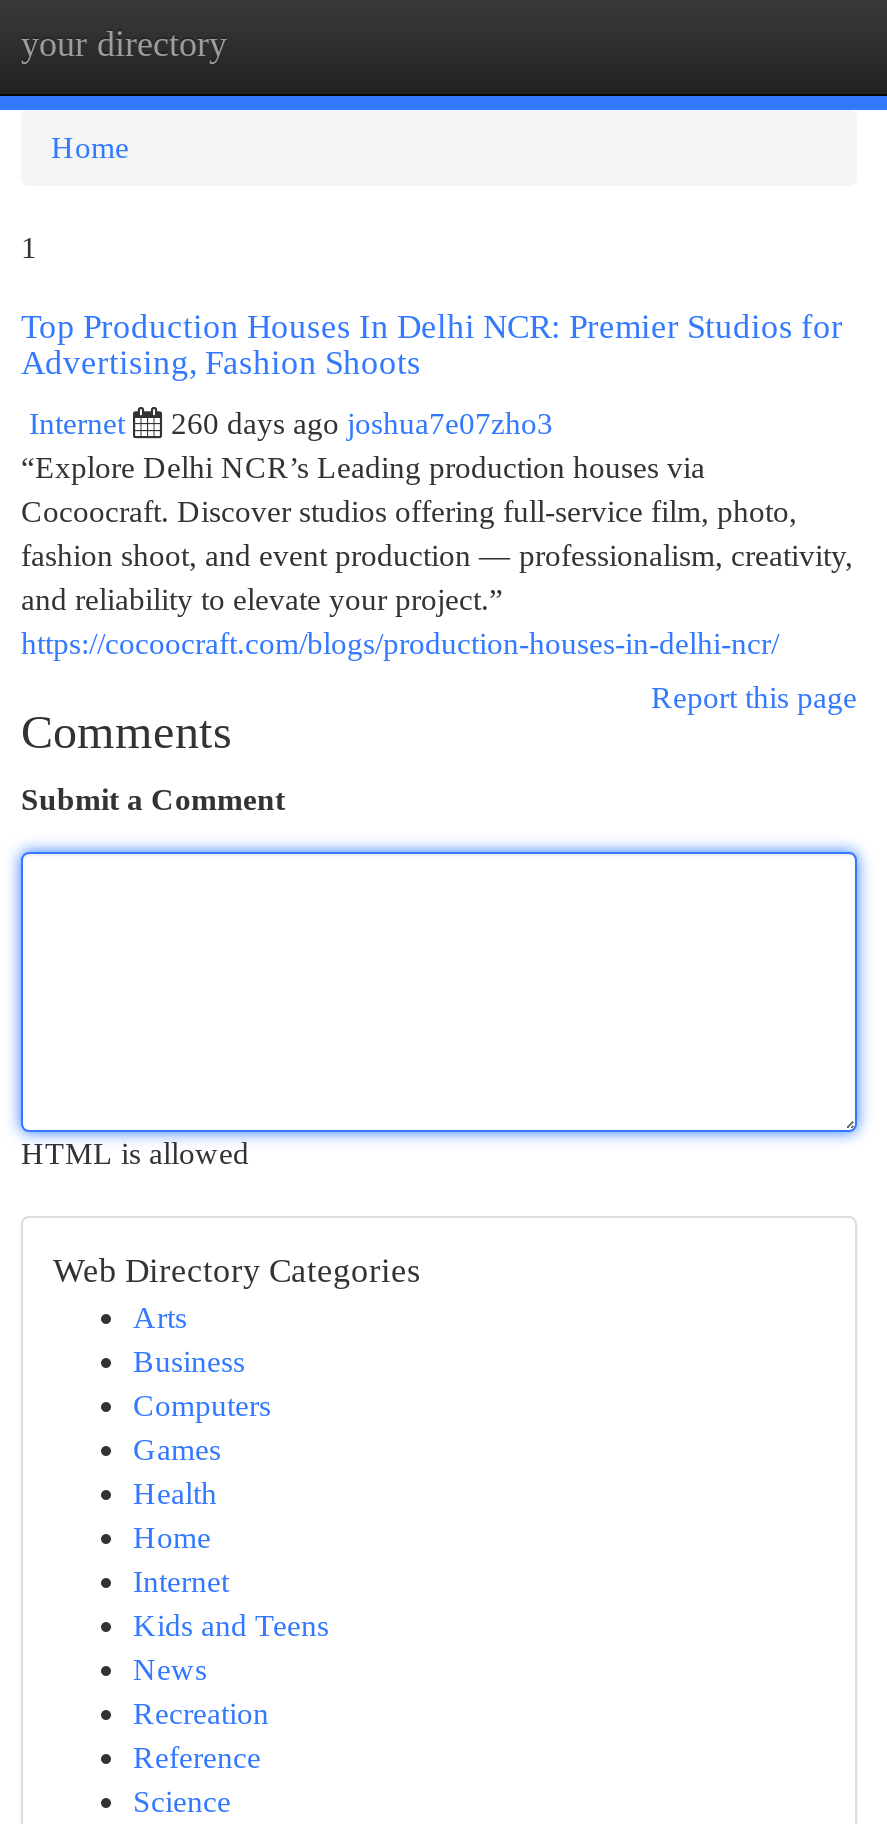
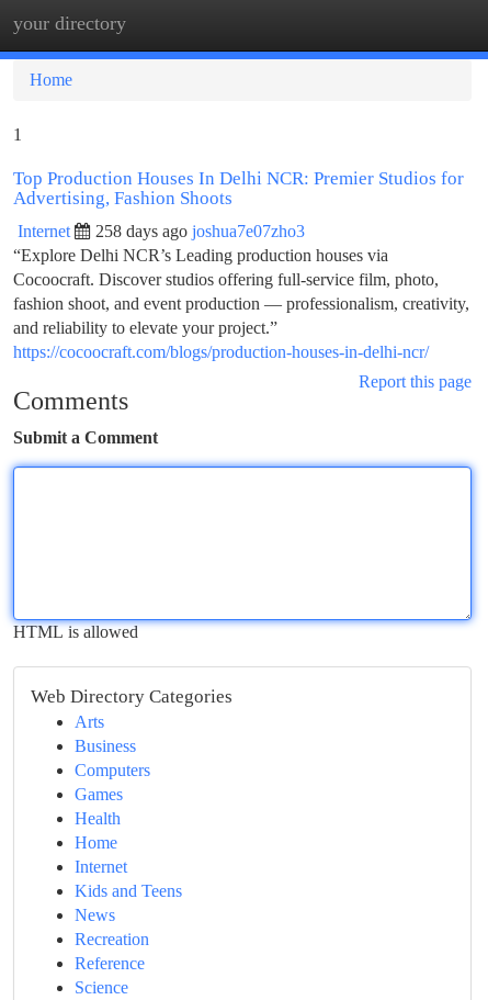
[171,406,553,440] 260 days ago joshua7e07zho3 -> [95,222,305,240] 258 days ago joshua7e07zho3

